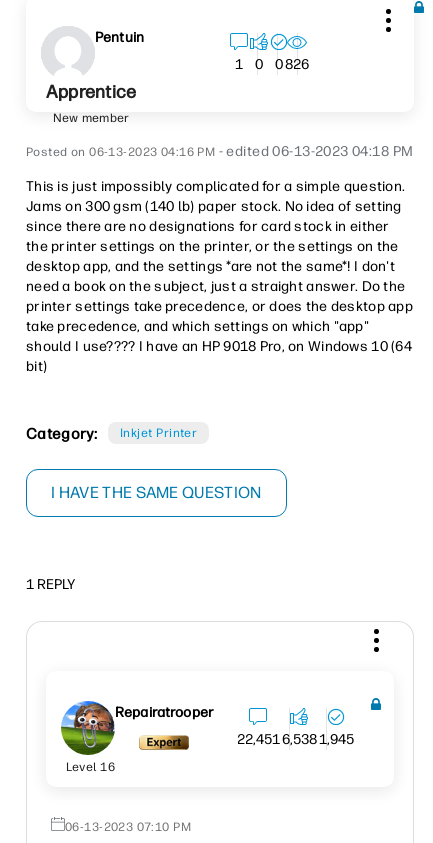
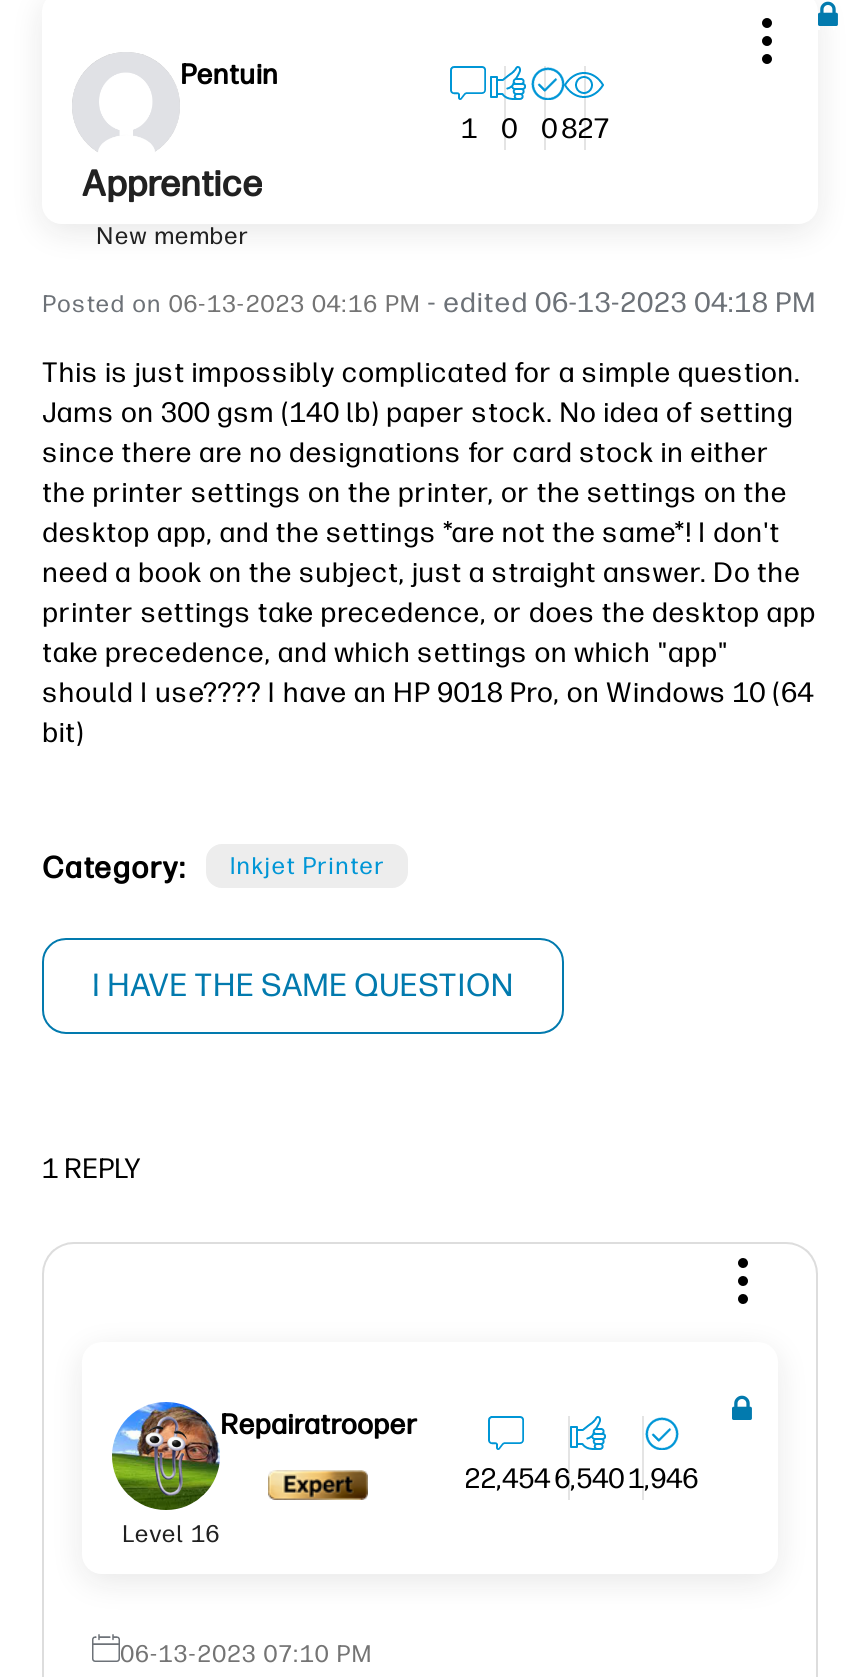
[235,55,309,73] 1 0 0 826 -> [461,111,609,146] 1 0 0 827
[237,731,354,748] 22,451 6,538 1,945 -> [464,1462,698,1496] 22,454 6,540 1,946

